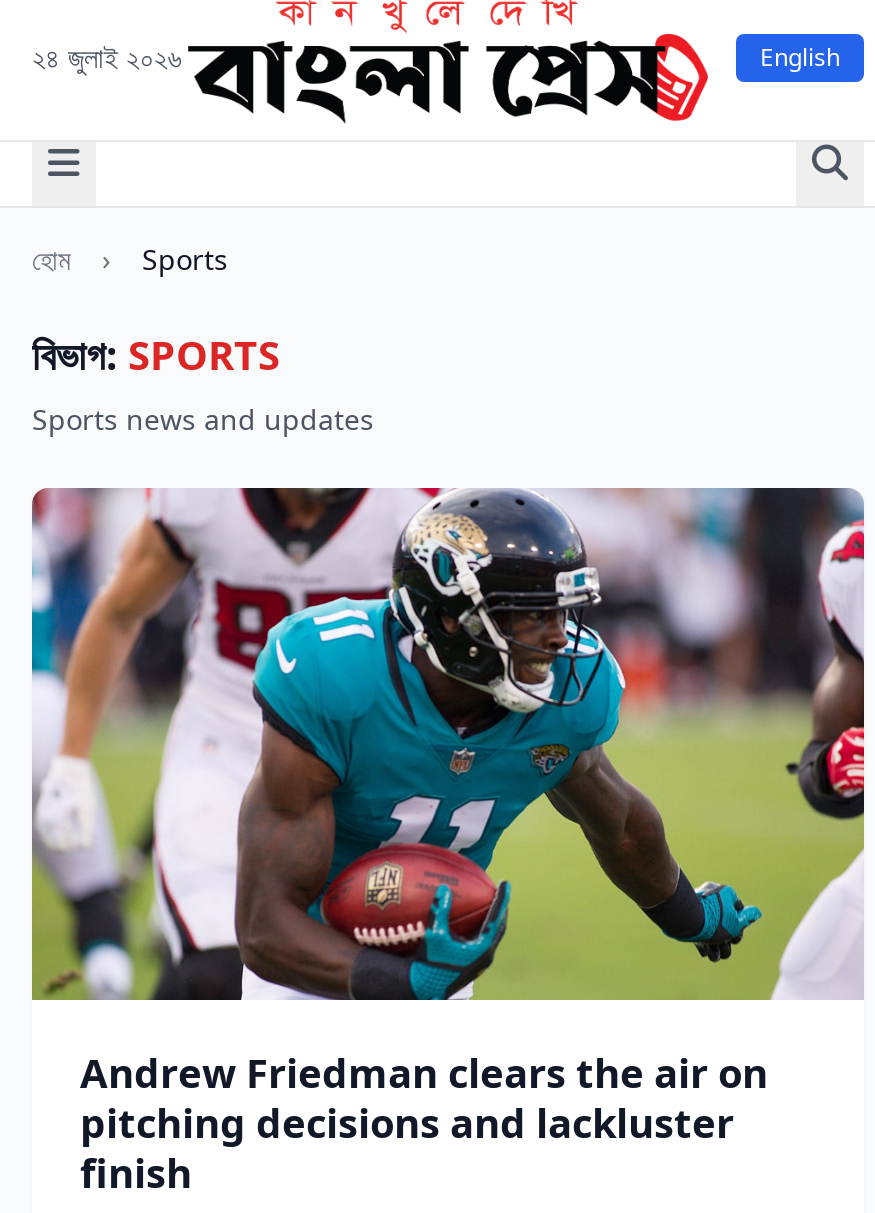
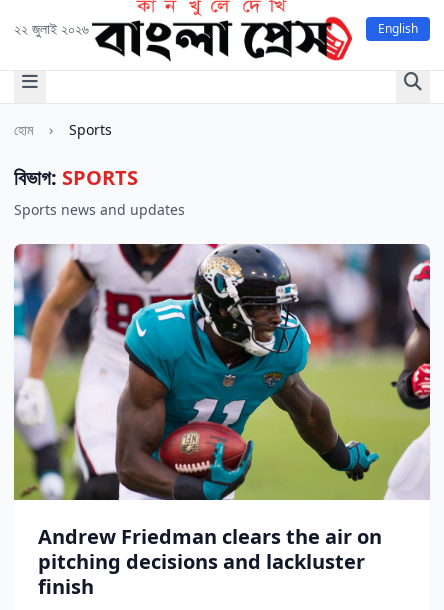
[32,38,182,76] ২৪ জুলাই ২০২৬ -> [14,19,89,38] ২২ জুলাই ২০২৬

